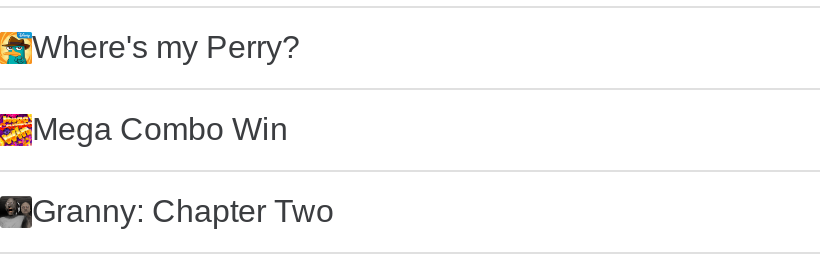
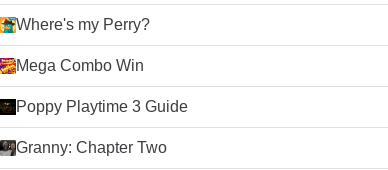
none -> [16,98,188,115] Poppy Playtime 3 Guide

